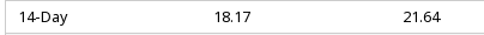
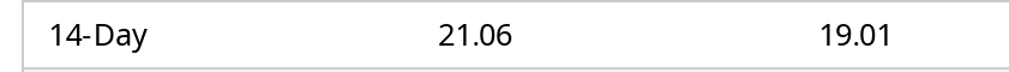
[213,7,250,27] 18.17 -> [438,14,513,55] 21.06
[403,7,440,27] 21.64 -> [818,14,893,55] 19.01

